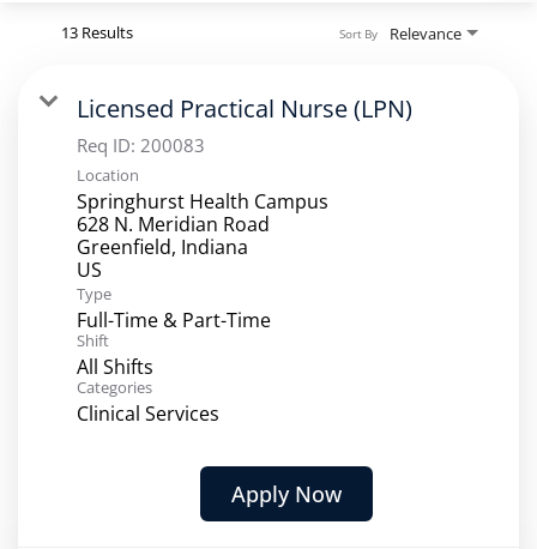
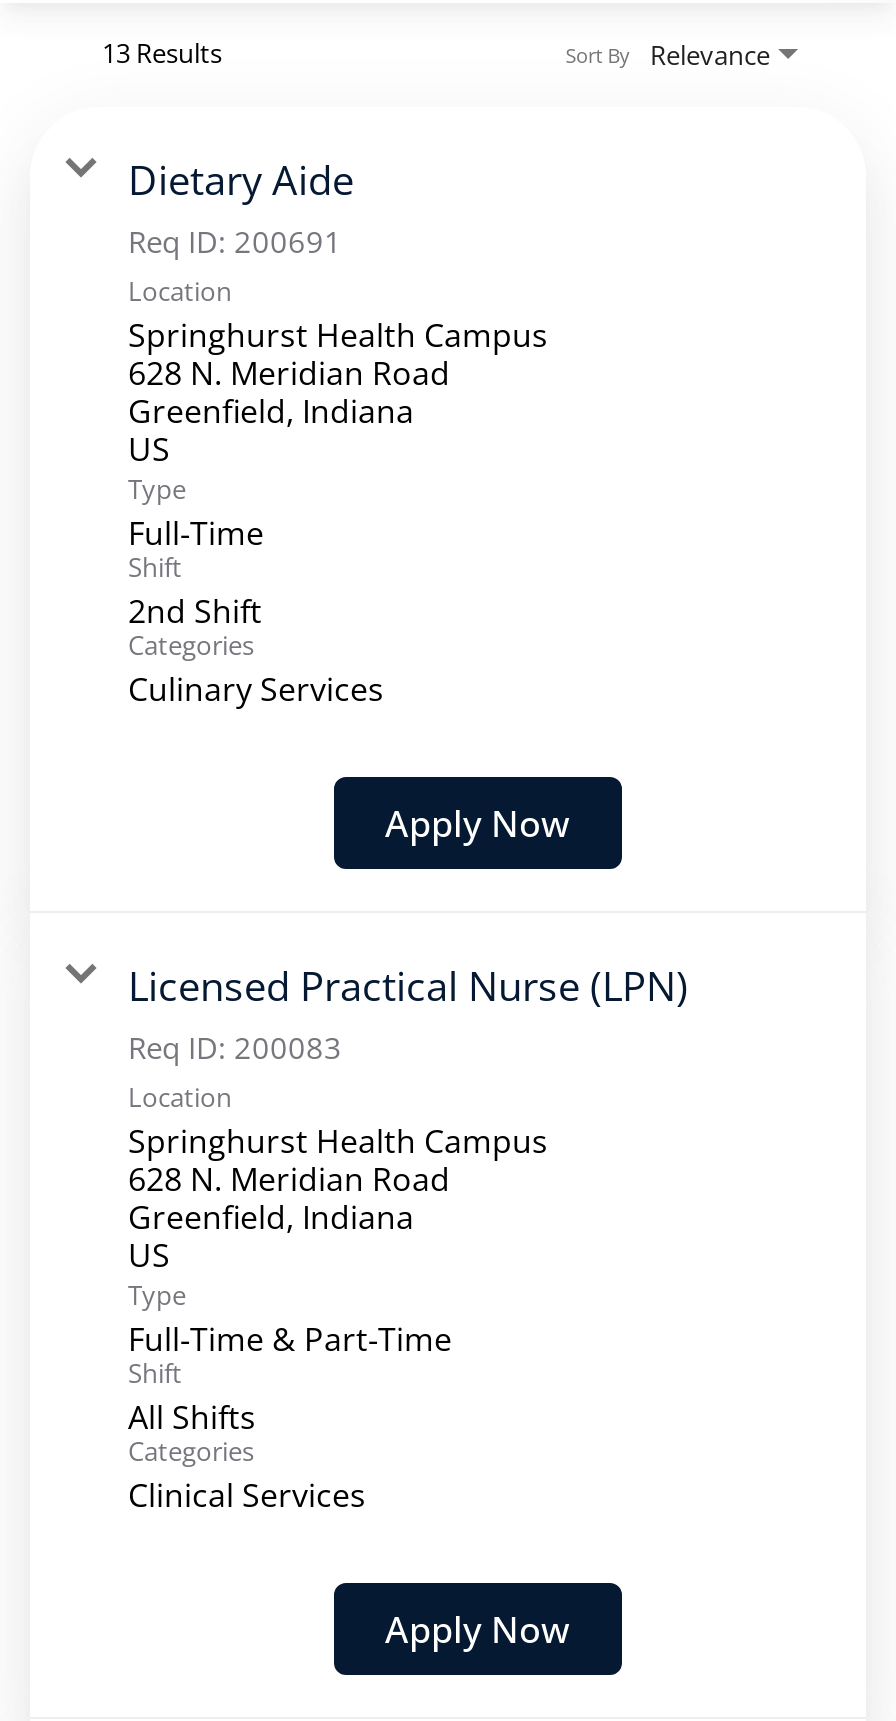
none -> [128,153,569,847] Dietary Aide | Req ID: 200691 | Location | Springhurst Health Campus | 628 N. Meridian Road | Greenfield, Indiana | Type | Full-Time | Shift | 2nd Shift | Categories | Culinary Services | Apply Now

